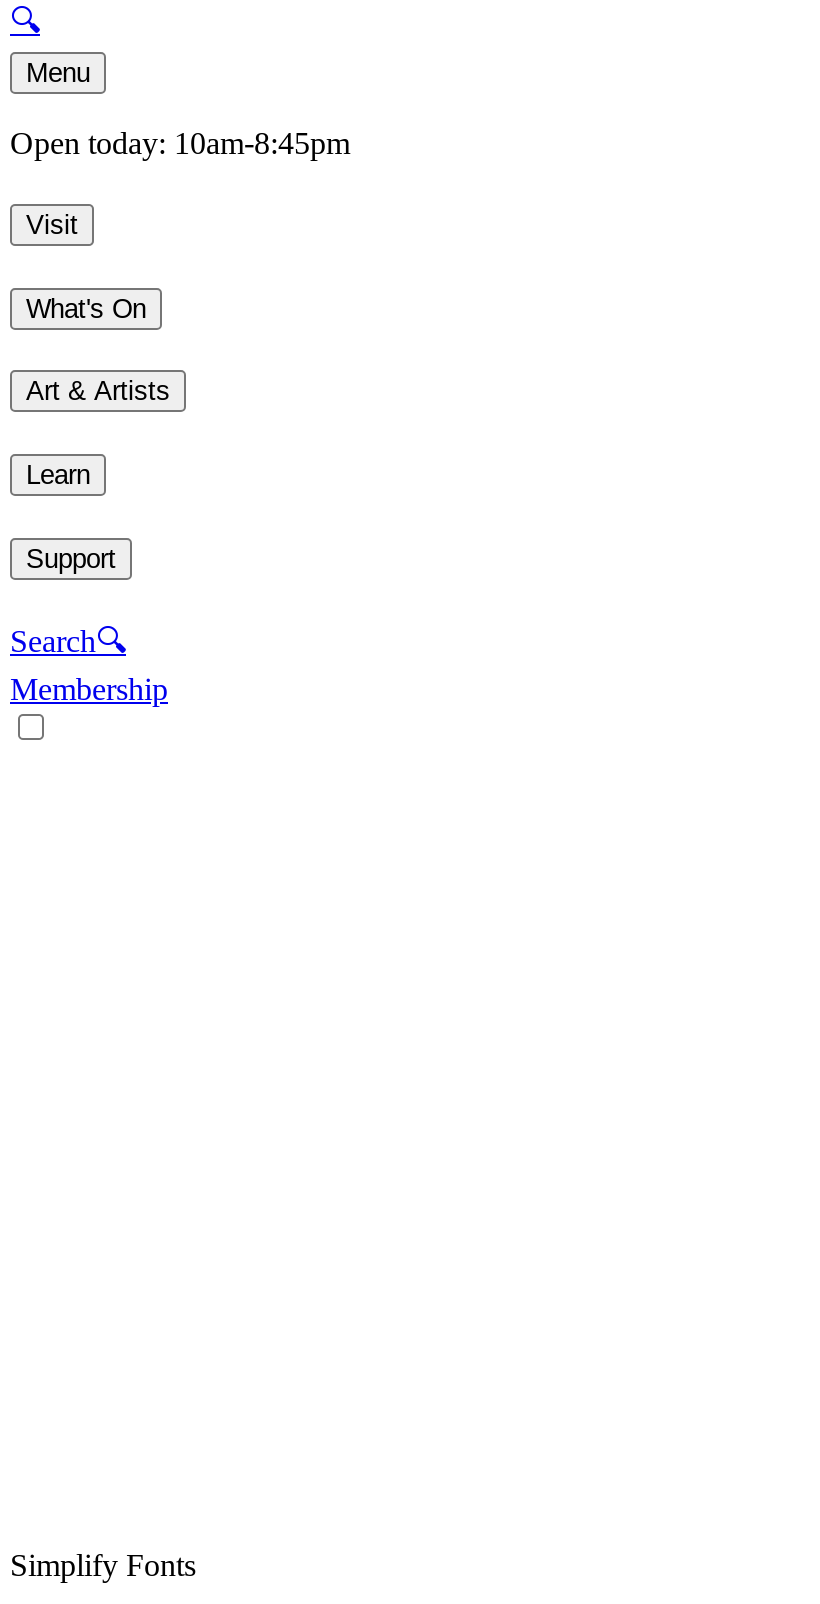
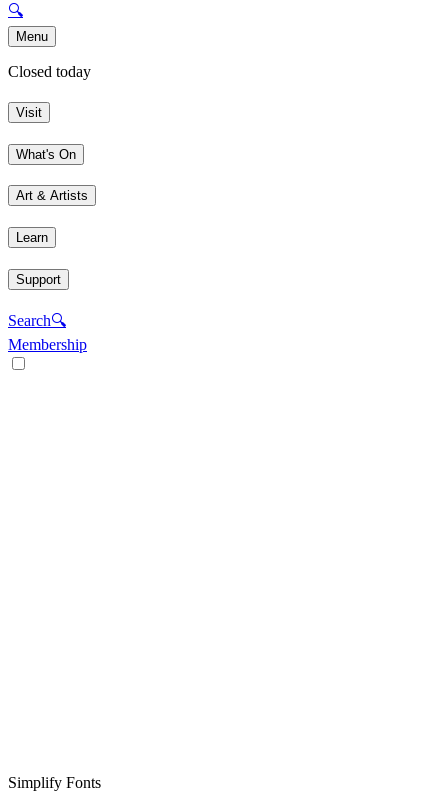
[10,127,350,161] Open today: 10am-8:45pm -> [8,63,91,80] Closed today

